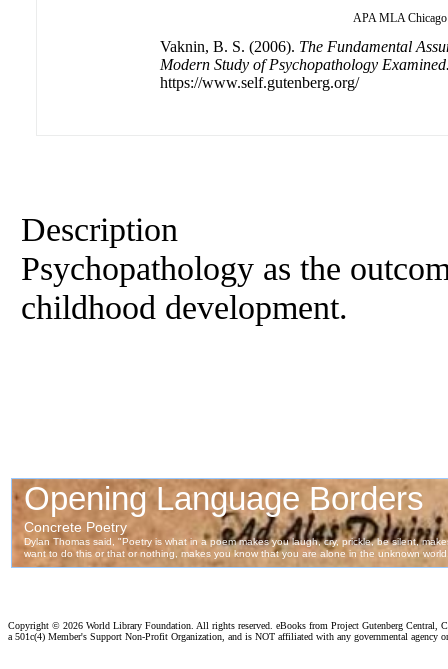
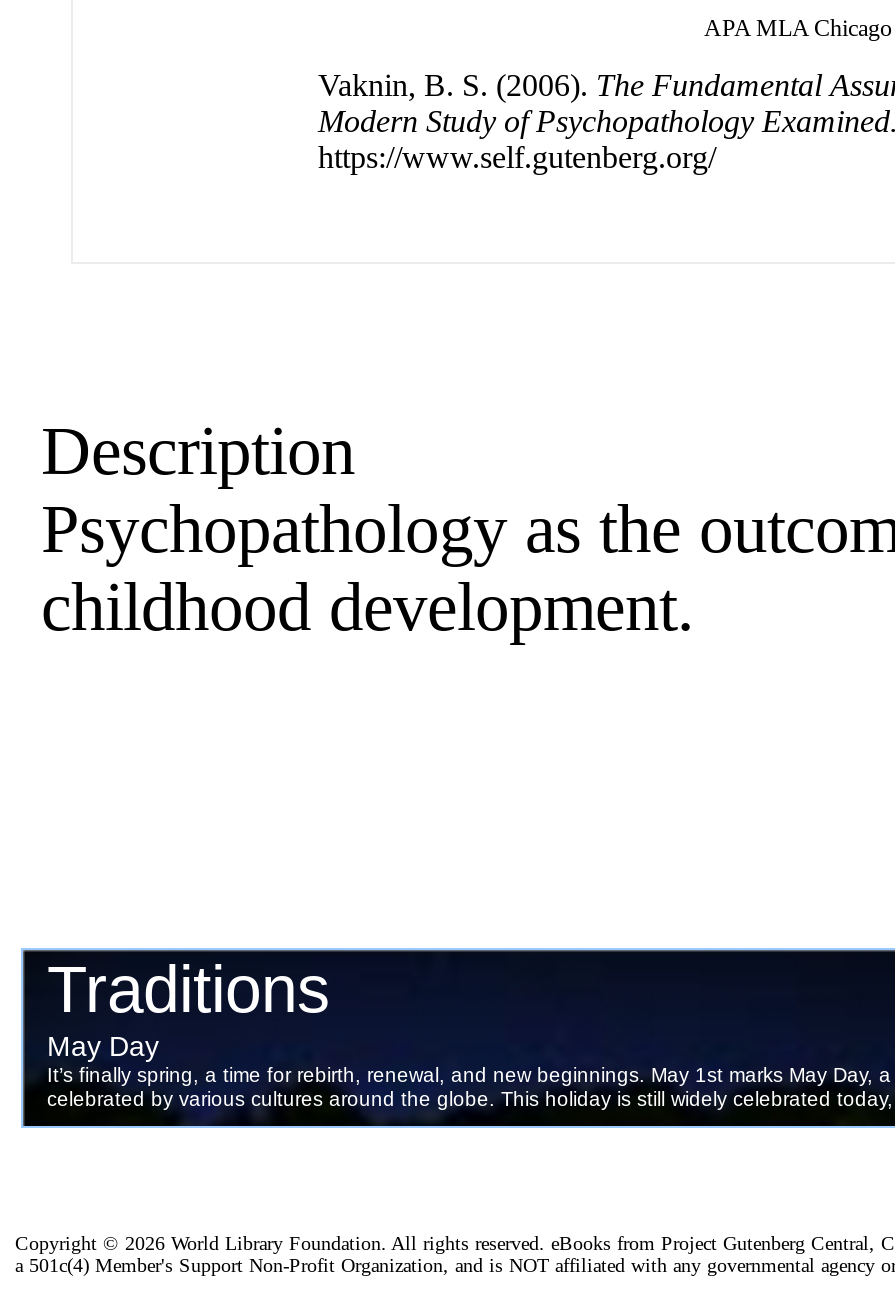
[11,478,445,568] [image] -> [21,948,889,1128] [image]

